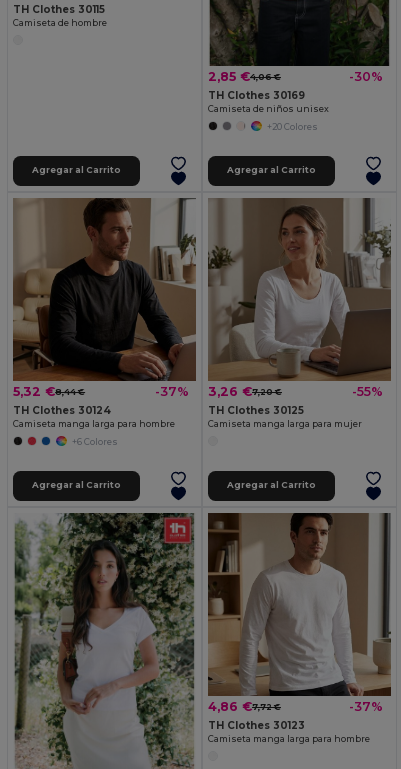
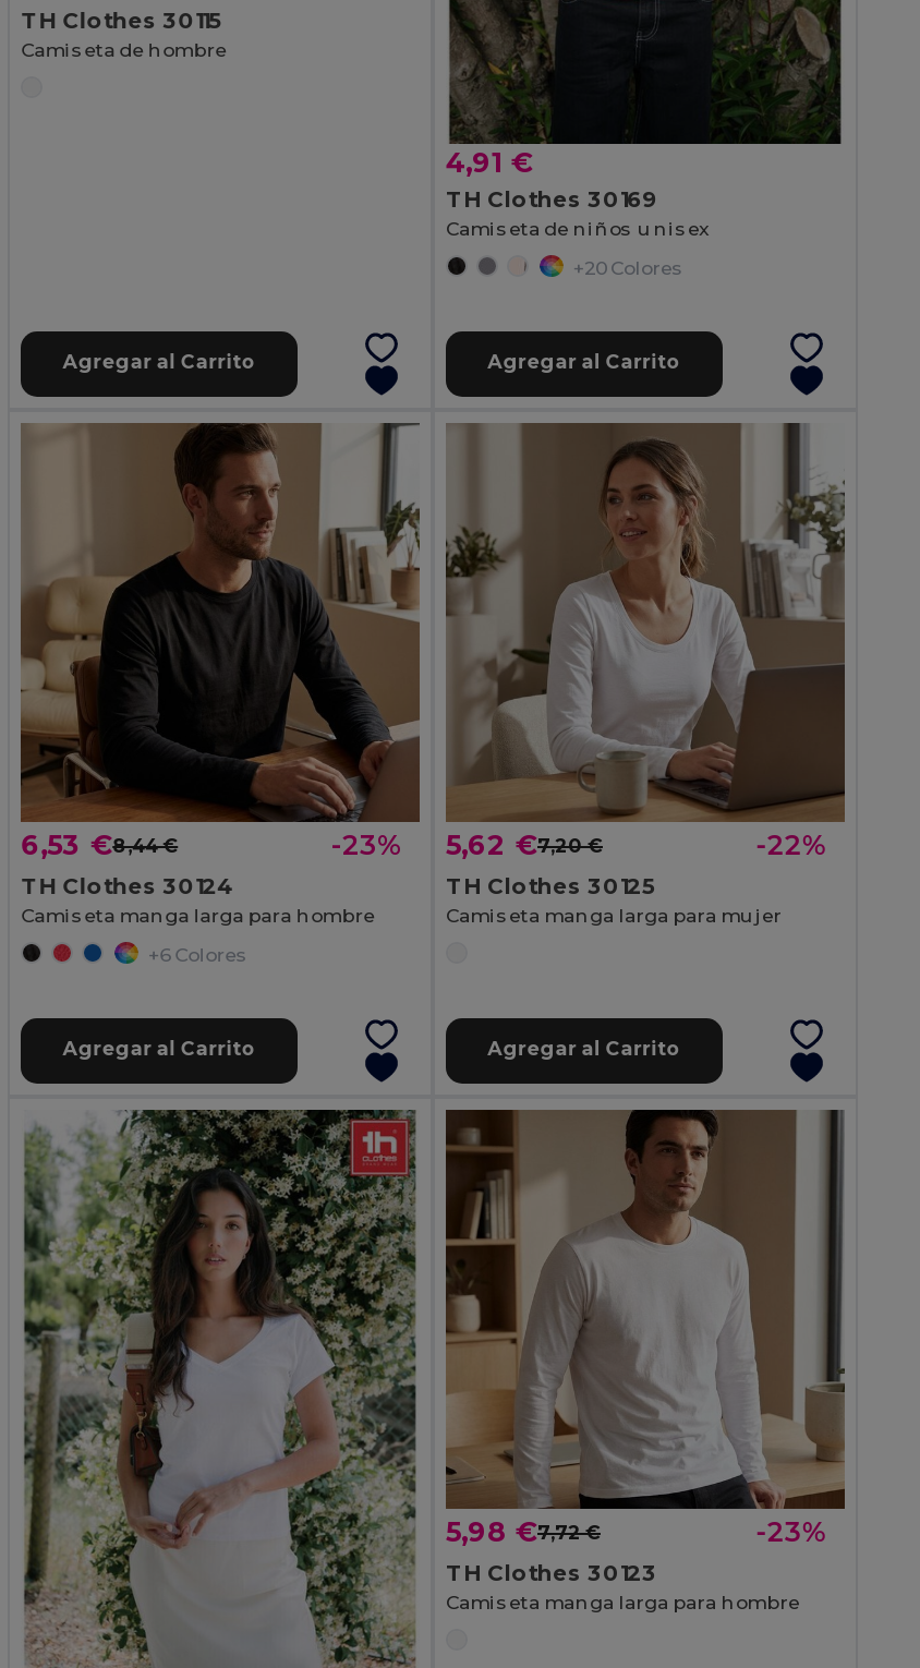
[208,69,383,84] 2,85 €4,06 € | -30% -> [446,146,533,178] 4,91 €
[13,384,85,399] 5,32 €8,44 € -> [21,828,178,860] 6,53 €8,44 €
[154,384,188,399] -37% -> [331,829,403,861] -23%
[208,384,282,399] 3,26 €7,20 € -> [446,828,603,860] 5,62 €7,20 €
[352,384,383,399] -55% -> [756,829,828,861] -22%
[208,698,281,713] 4,86 €7,72 € -> [446,1514,601,1547] 5,98 €7,72 €
[349,699,383,714] -37% -> [756,1515,828,1548] -23%

